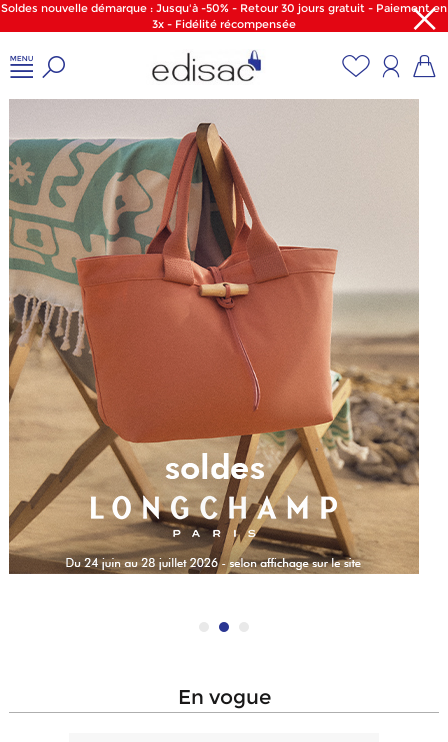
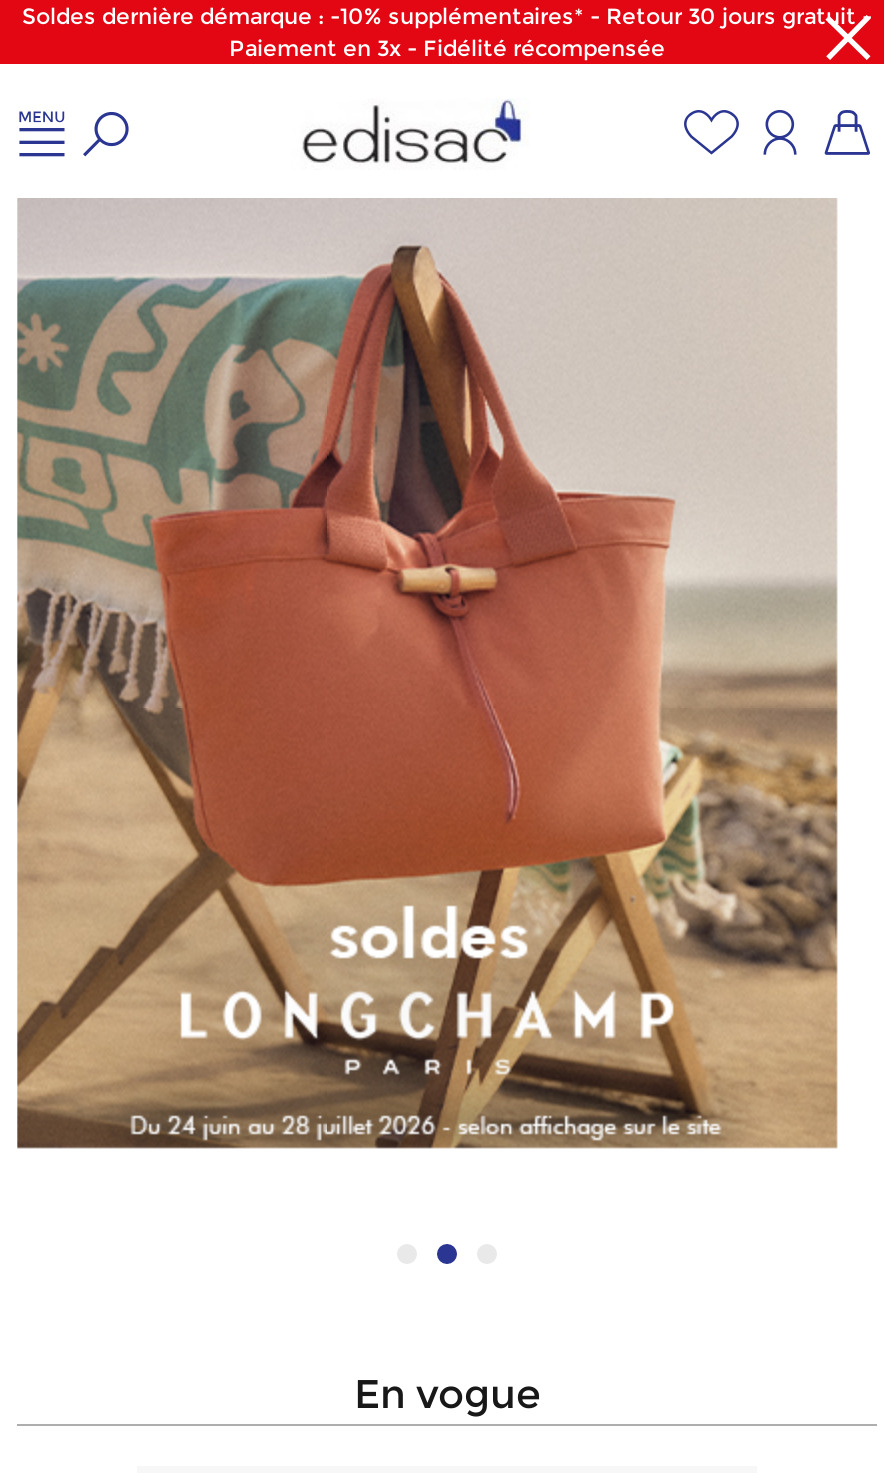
[1,1,447,31] Soldes nouvelle démarque : Jusqu'à -50% - Retour 30 jours gratuit - Paiement en | 3x - Fidélité récompensée -> [22,2,872,62] Soldes dernière démarque : -10% supplémentaires* - Retour 30 jours gratuit - | Paiement en 3x - Fidélité récompensée

